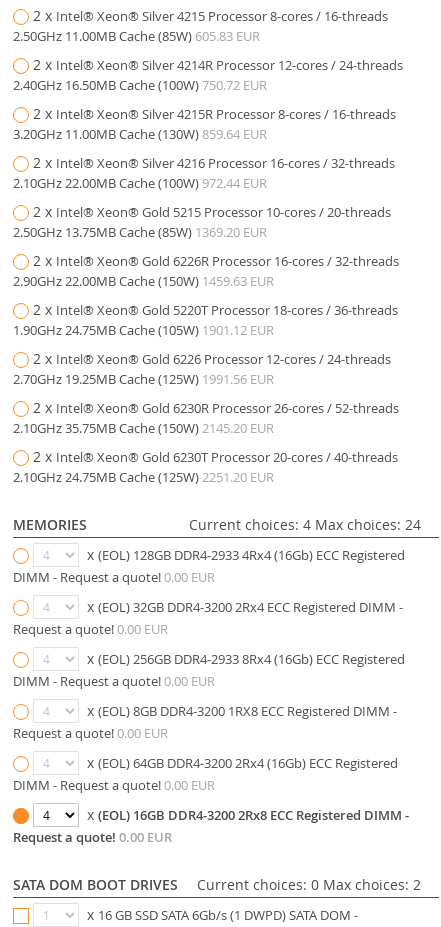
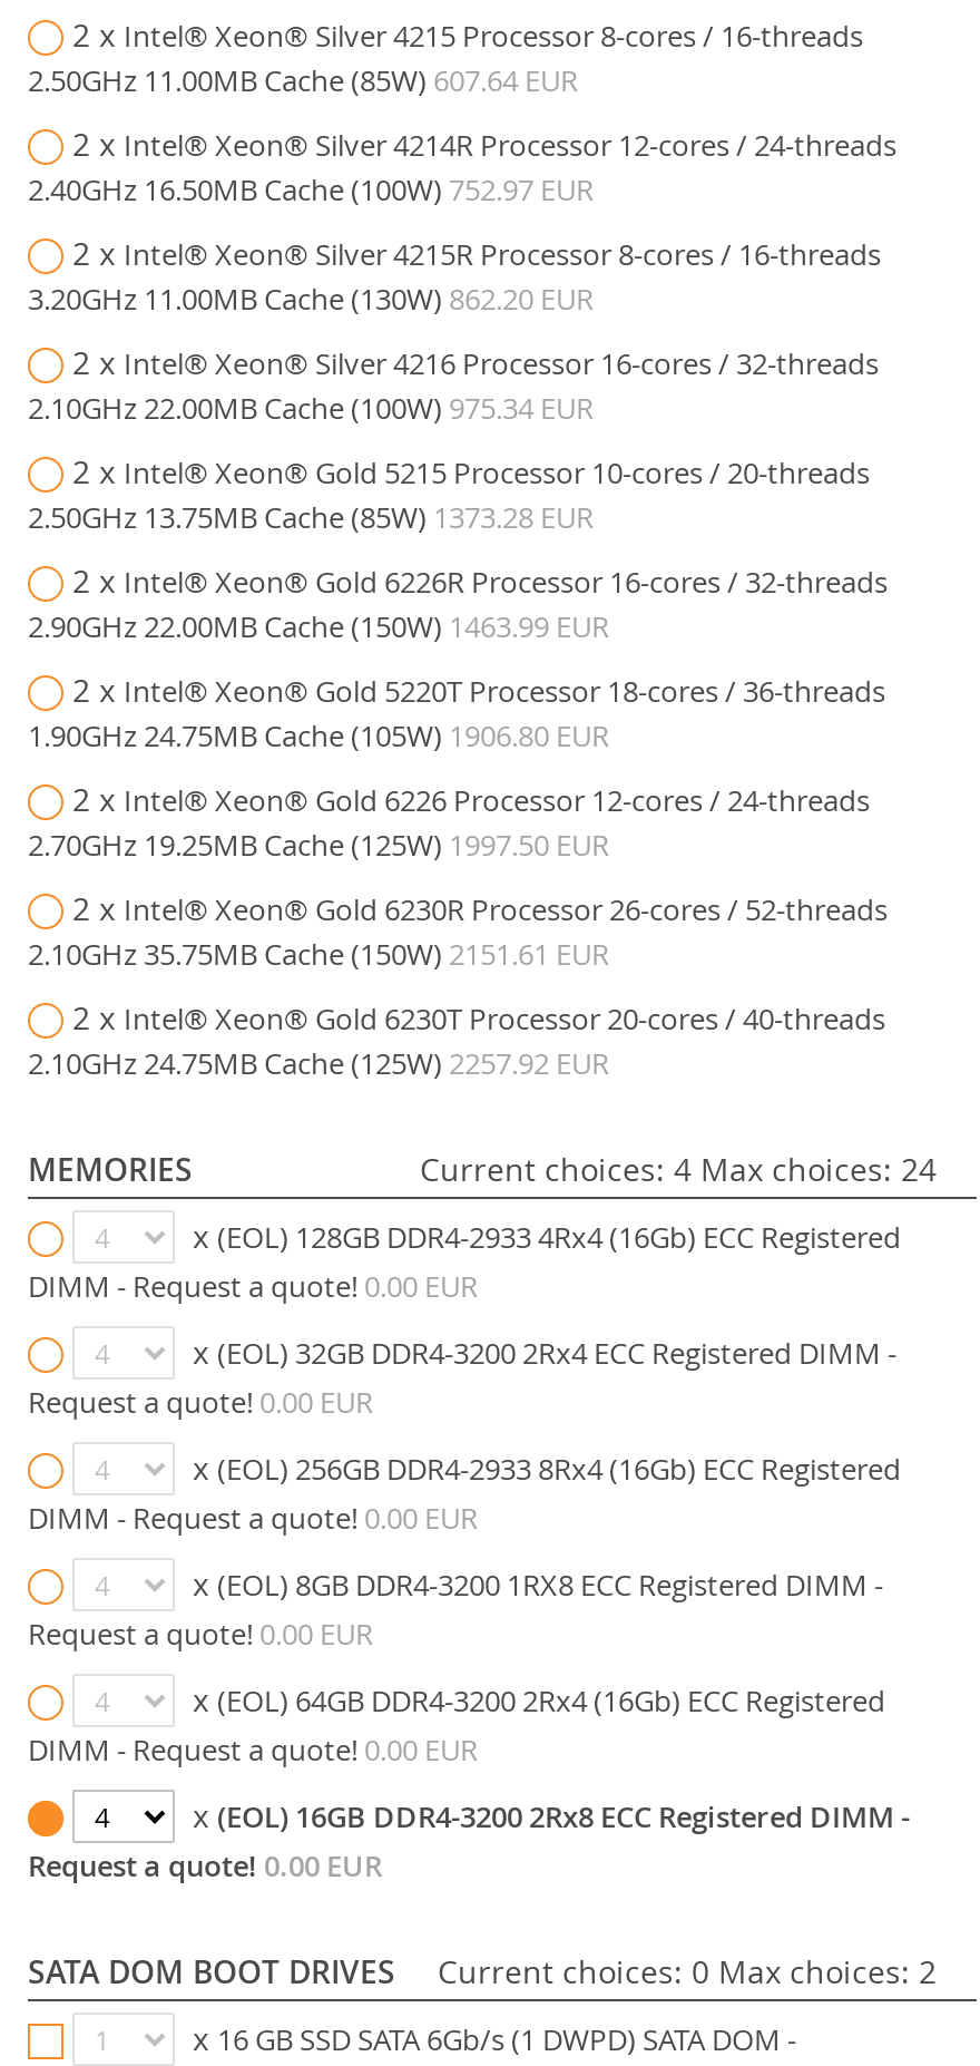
[13,27,260,45] 2.50GHz 11.00MB Cache (85W) 605.83 EUR -> [28,60,578,100] 2.50GHz 11.00MB Cache (85W) 607.64 EUR
[13,76,267,94] 2.40GHz 16.50MB Cache (100W) 750.72 EUR -> [28,169,594,209] 2.40GHz 16.50MB Cache (100W) 752.97 EUR
[13,125,267,143] 3.20GHz 11.00MB Cache (130W) 859.64 EUR -> [28,279,594,319] 3.20GHz 11.00MB Cache (130W) 862.20 EUR
[13,174,267,192] 2.10GHz 22.00MB Cache (100W) 972.44 EUR -> [28,388,594,428] 2.10GHz 22.00MB Cache (100W) 975.34 EUR
[13,223,267,241] 2.50GHz 13.75MB Cache (85W) 1369.20 EUR -> [28,497,594,537] 2.50GHz 13.75MB Cache (85W) 1373.28 EUR
[13,272,274,290] 2.90GHz 22.00MB Cache (150W) 1459.63 EUR -> [28,606,609,646] 2.90GHz 22.00MB Cache (150W) 1463.99 EUR
[13,321,274,339] 1.90GHz 24.75MB Cache (105W) 1901.12 EUR -> [28,715,609,756] 1.90GHz 24.75MB Cache (105W) 1906.80 EUR
[13,370,274,388] 2.70GHz 19.25MB Cache (125W) 1991.56 EUR -> [28,825,609,865] 2.70GHz 19.25MB Cache (125W) 1997.50 EUR
[13,419,274,437] 2.10GHz 35.75MB Cache (150W) 2145.20 EUR -> [28,934,609,974] 2.10GHz 35.75MB Cache (150W) 2151.61 EUR
[13,468,274,486] 2.10GHz 24.75MB Cache (125W) 2251.20 EUR -> [28,1043,609,1083] 2.10GHz 24.75MB Cache (125W) 2257.92 EUR

